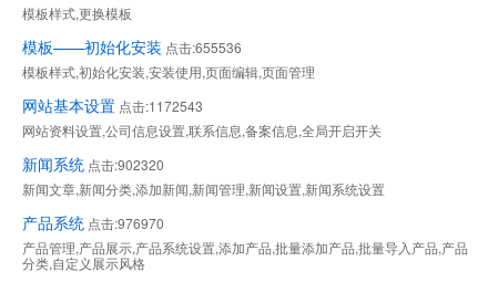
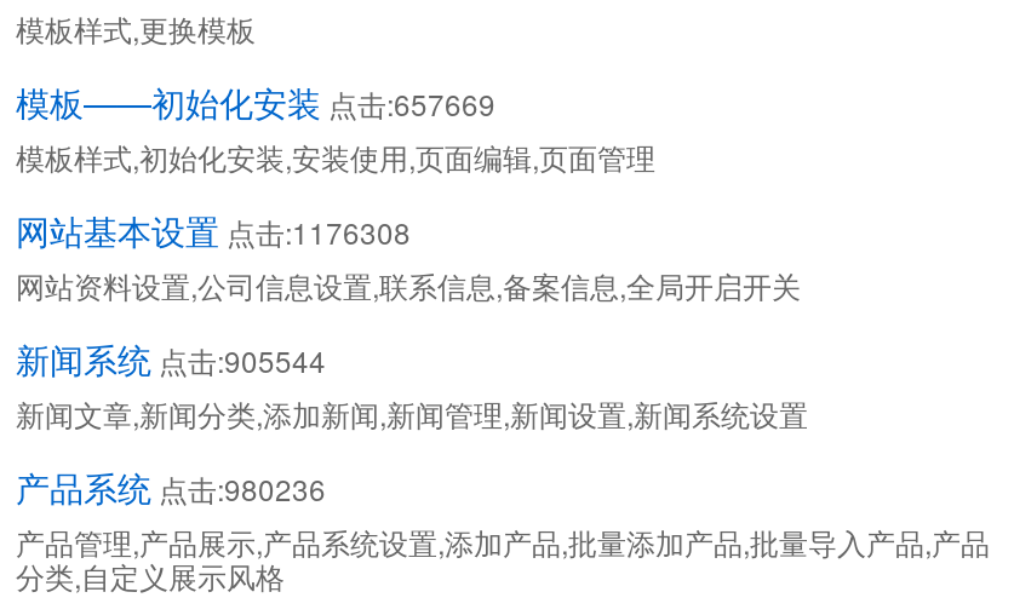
[22,35,242,58] 模板——初始化安装 点击:655536 -> [16,77,495,126] 模板——初始化安装 点击:657669
[22,94,203,116] 网站基本设置 点击:1172543 -> [16,206,411,254] 网站基本设置 点击:1176308
[22,153,164,175] 新闻系统 点击:902320 -> [16,334,326,383] 新闻系统 点击:905544
[22,211,164,233] 产品系统 点击:976970 -> [16,462,326,511] 产品系统 点击:980236

